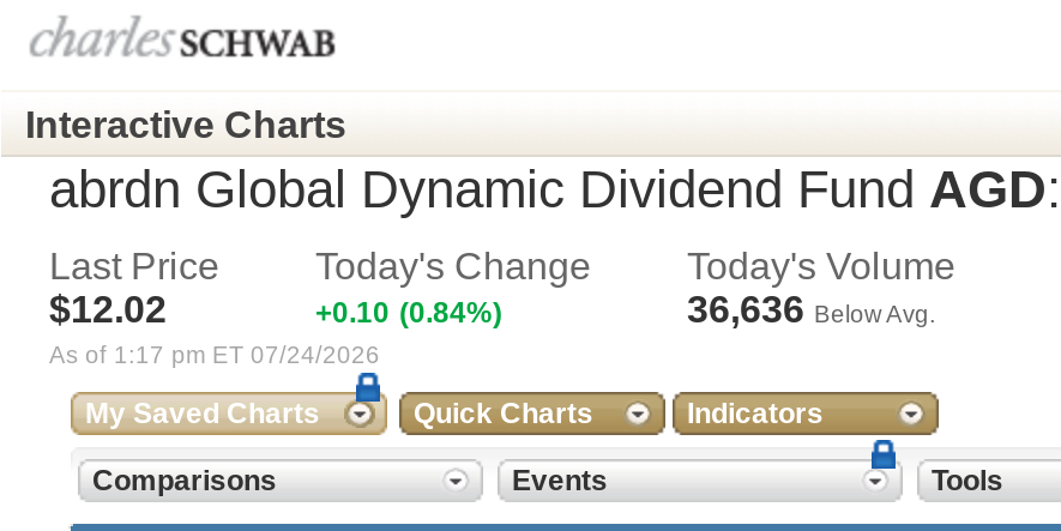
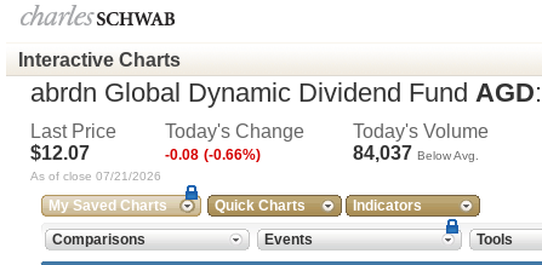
[49,289,936,368] $12.02 | +0.10 (0.84%) | 36,636 Below Avg. | As of 1:17 pm ET 07/24/2026 -> [30,143,479,183] $12.07 | -0.08 (-0.66%) | 84,037 Below Avg. | As of close 07/21/2026

